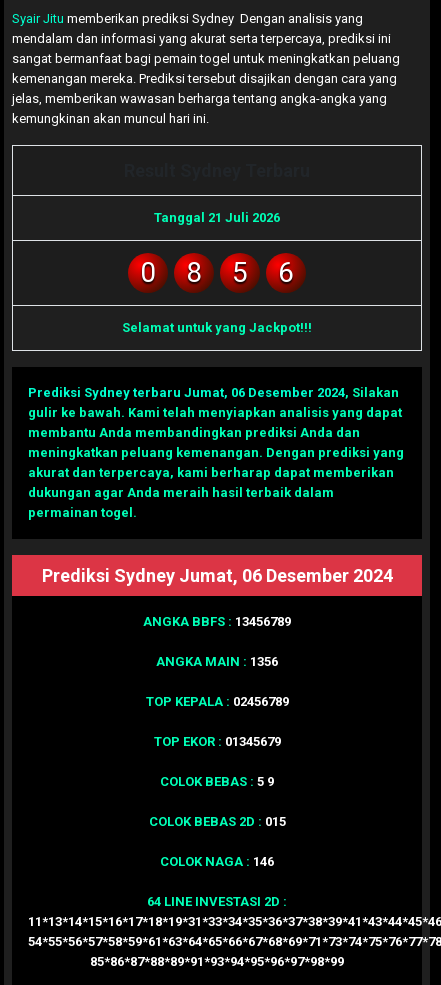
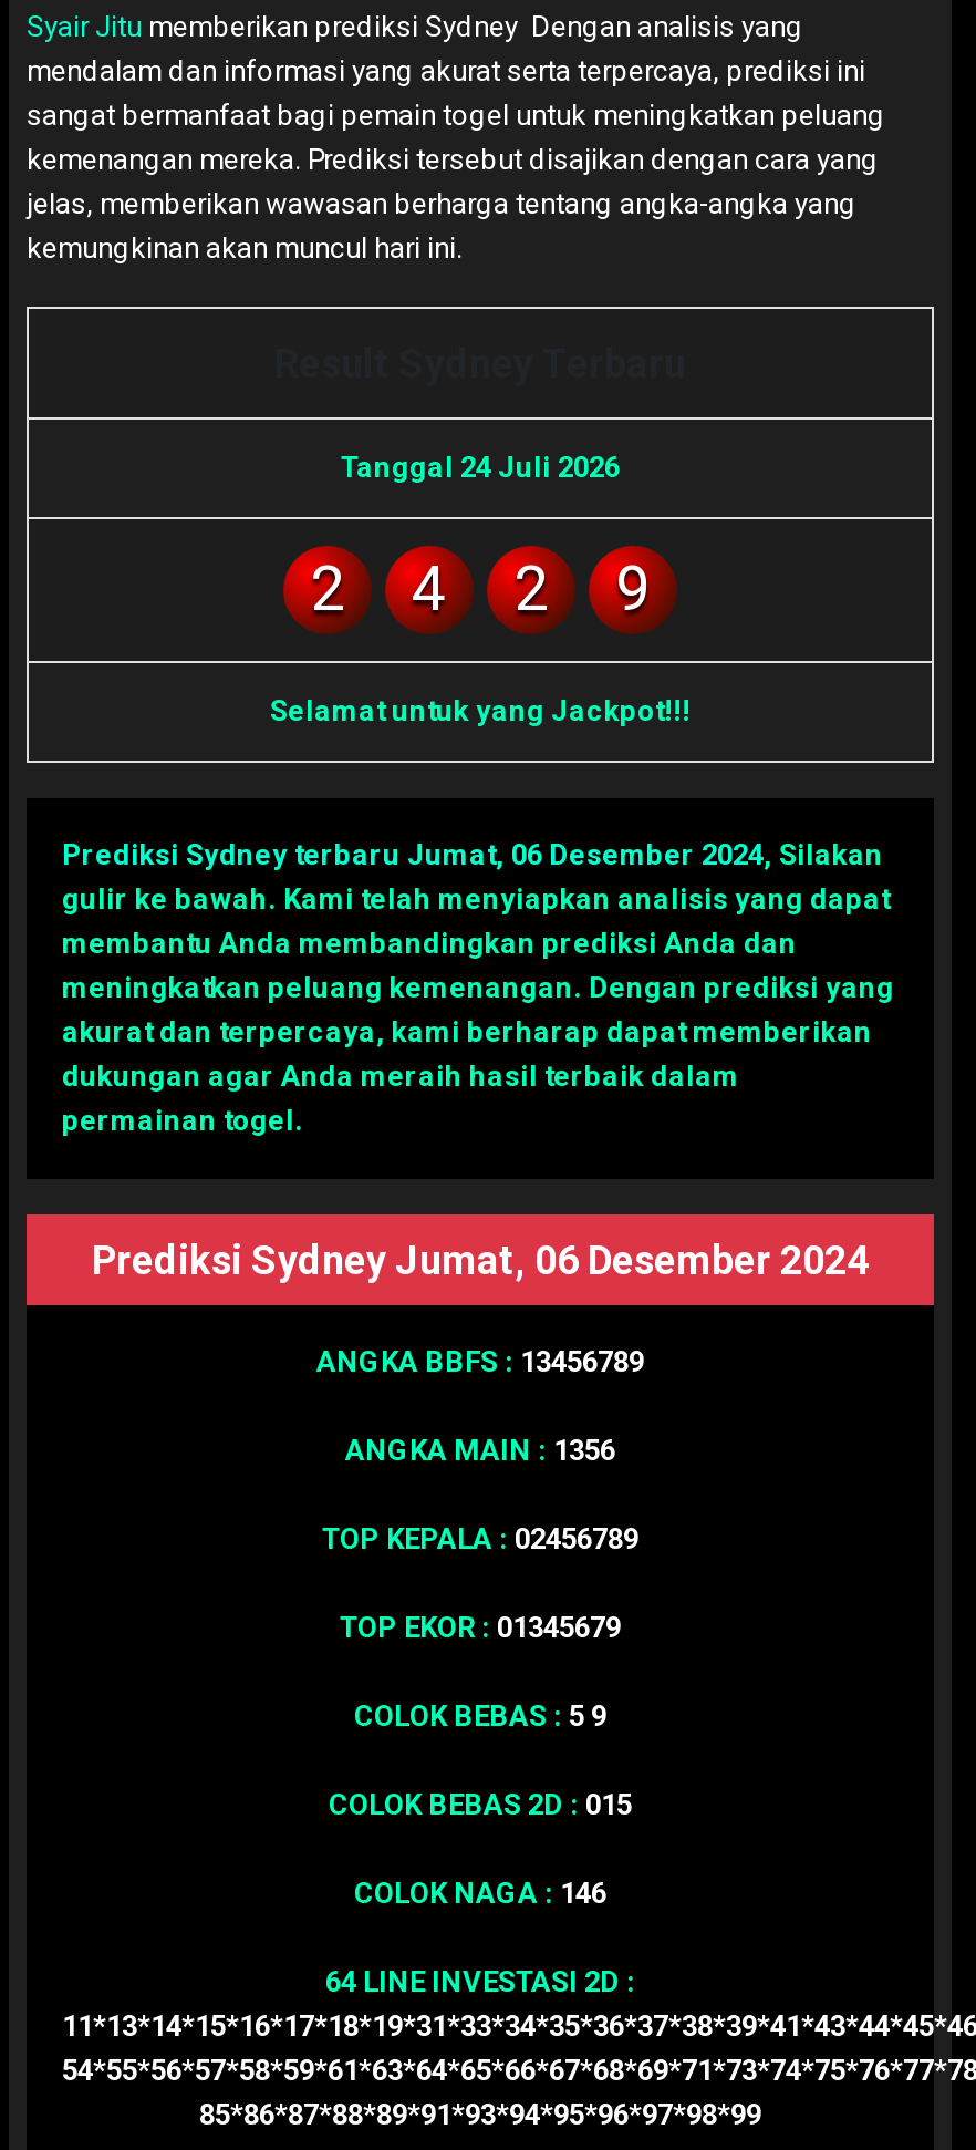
[154,210,280,225] Tanggal 21 Juli 2026 -> [341,451,620,484] Tanggal 24 Juli 2026
[140,256,156,289] 0 -> [310,552,345,626] 2
[186,256,202,289] 8 -> [412,552,447,626] 4
[232,256,248,289] 5 -> [513,552,549,626] 2
[278,256,294,289] 6 -> [615,552,651,626] 9

